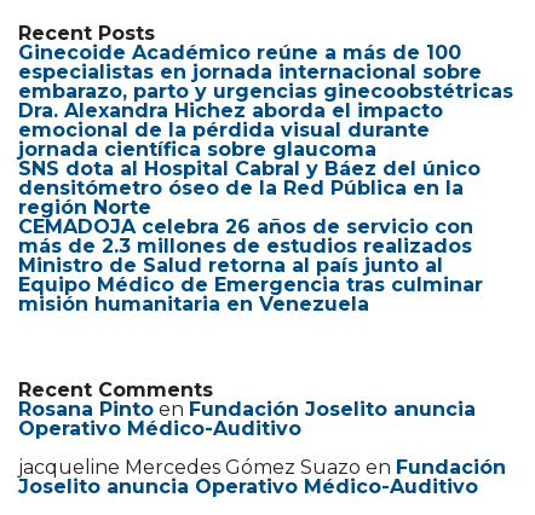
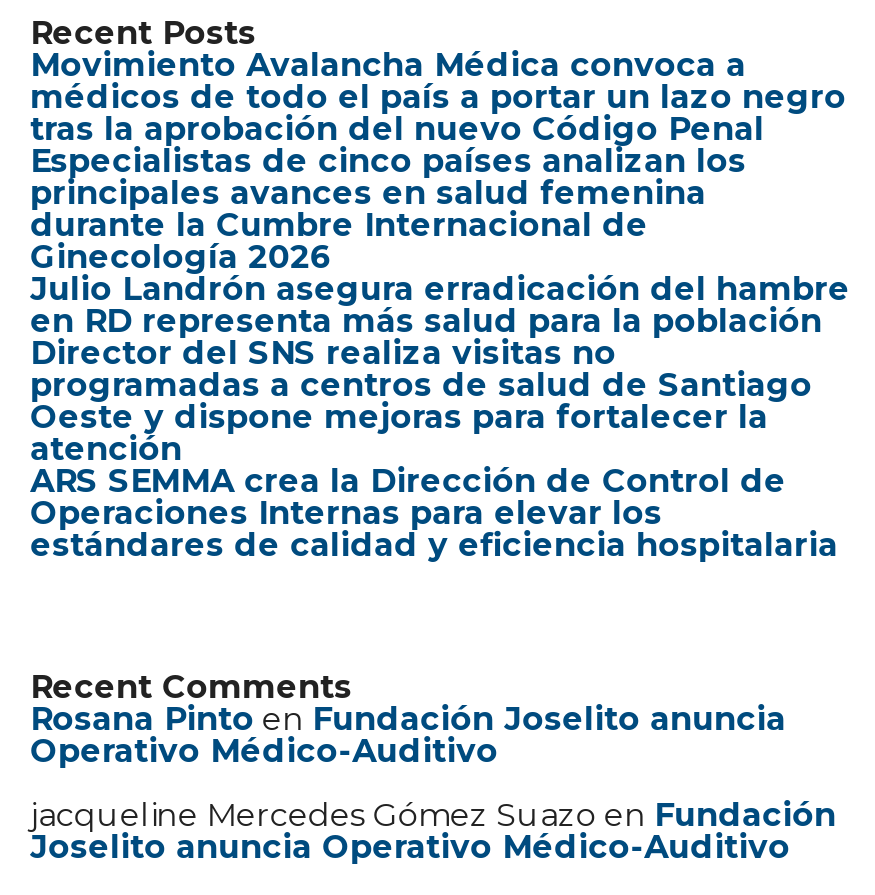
[18,41,513,315] Ginecoide Académico reúne a más de 100 | especialistas en jornada internacional sobre | embarazo, parto y urgencias ginecoobstétricas | Dra. Alexandra Hichez aborda el impacto | emocional de la pérdida visual durante | jornada científica sobre glaucoma | SNS dota al Hospital Cabral y Báez del único | densitómetro óseo de la Red Pública en la | región Norte | CEMADOJA celebra 26 años de servicio con | más de 2.3 millones de estudios realizados | Ministro de Salud retorna al país junto al | Equipo Médico de Emergencia tras culminar | misión humanitaria en Venezuela -> [30,46,850,564] Movimiento Avalancha Médica convoca a | médicos de todo el país a portar un lazo negro | tras la aprobación del nuevo Código Penal | Especialistas de cinco países analizan los | principales avances en salud femenina | durante la Cumbre Internacional de | Ginecología 2026 | Julio Landrón asegura erradicación del hambre | en RD representa más salud para la población | Director del SNS realiza visitas no | programadas a centros de salud de Santiago | Oeste y dispone mejoras para fortalecer la | atención | ARS SEMMA crea la Dirección de Control de | Operaciones Internas para elevar los | estándares de calidad y eficiencia hospitalaria

